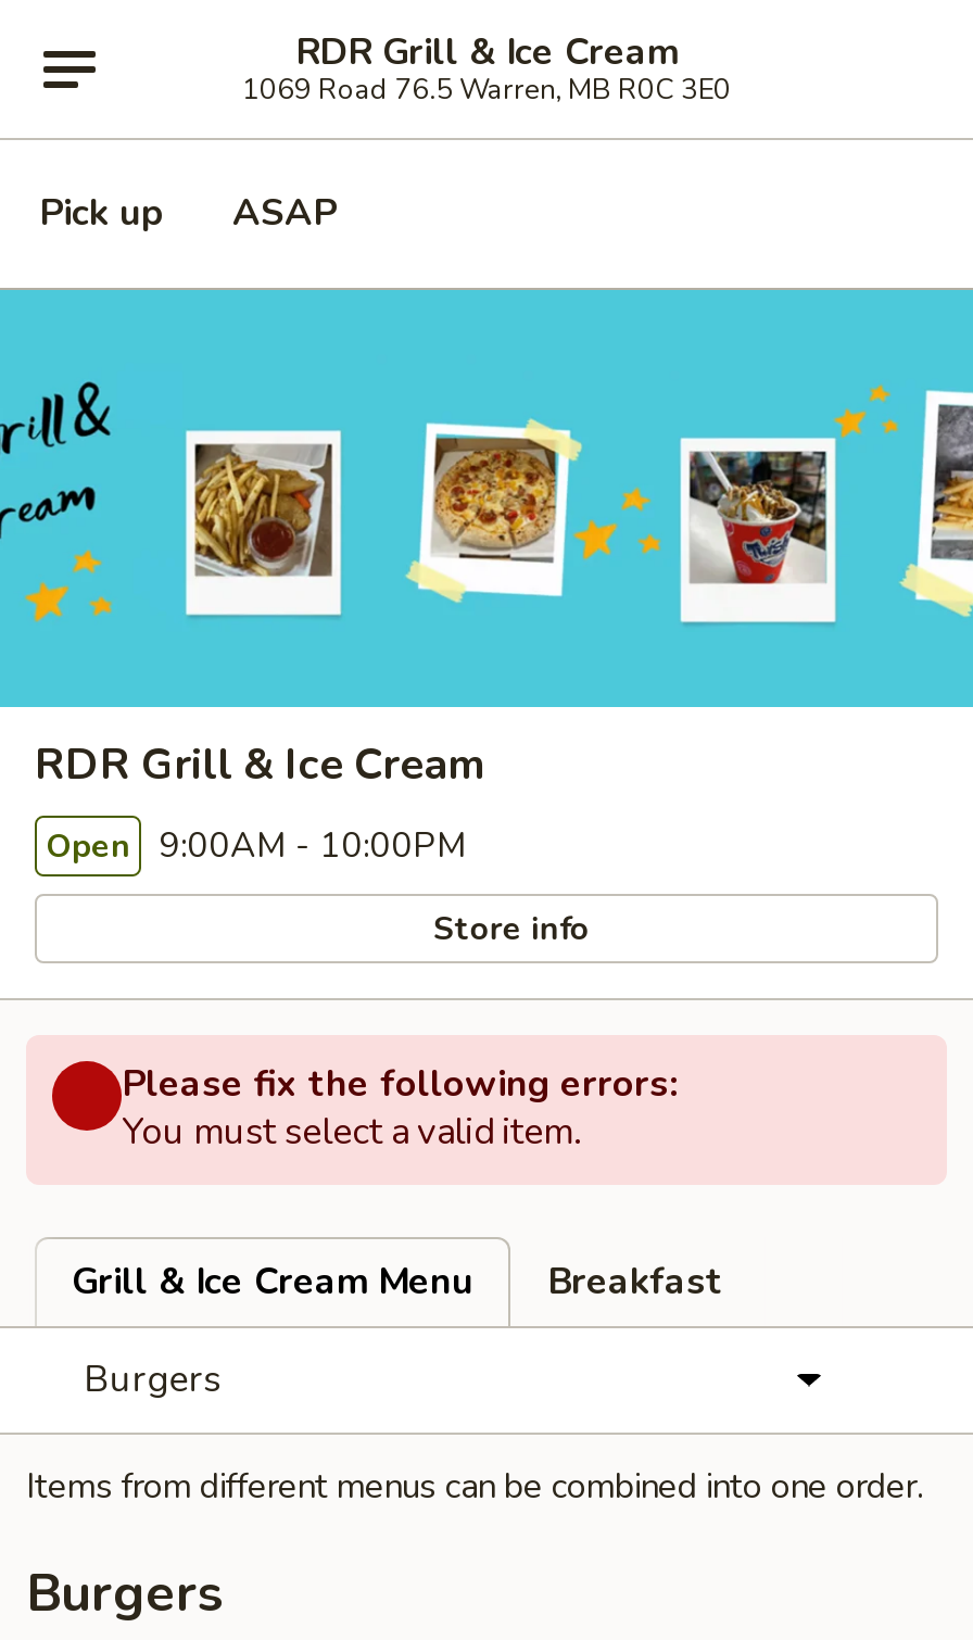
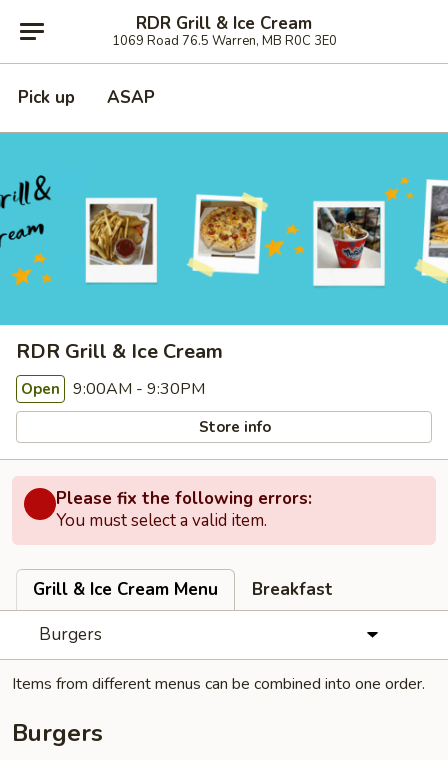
[46,822,467,870] Open 9:00AM - 10:00PM -> [21,378,205,400] Open 9:00AM - 9:30PM

